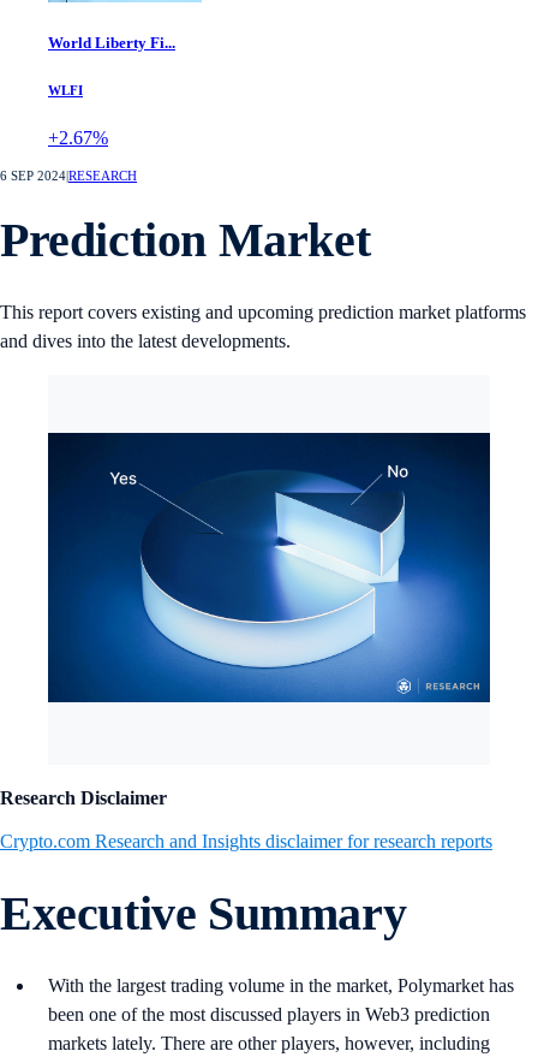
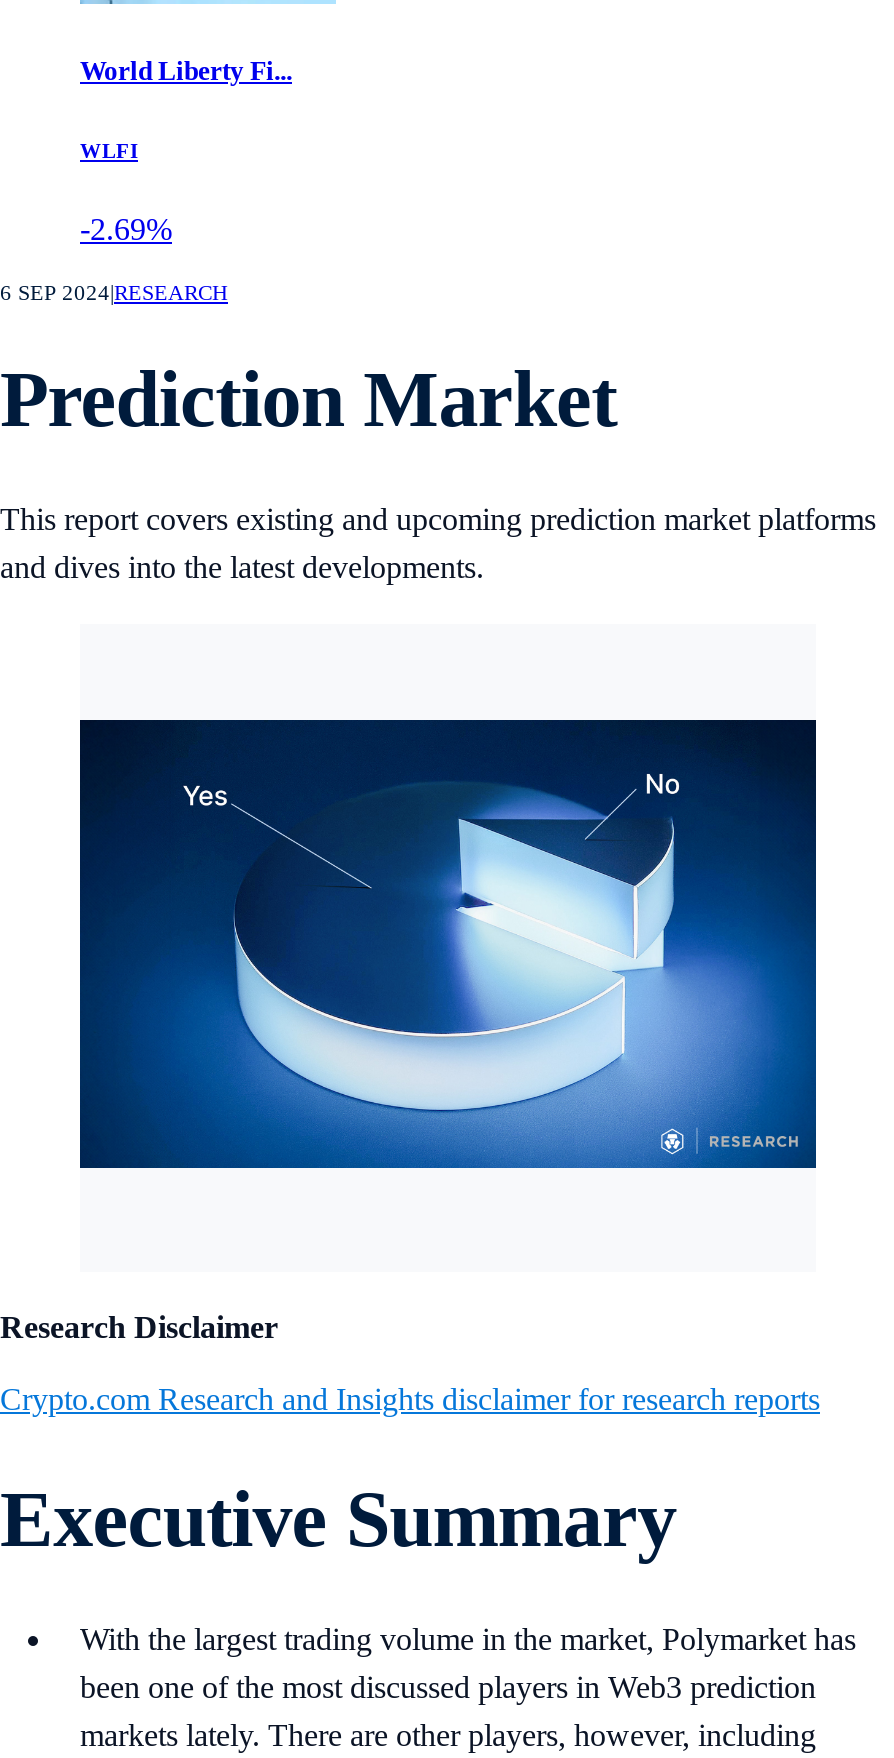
[48,128,108,148] +2.67% -> [80,213,172,247] -2.69%

